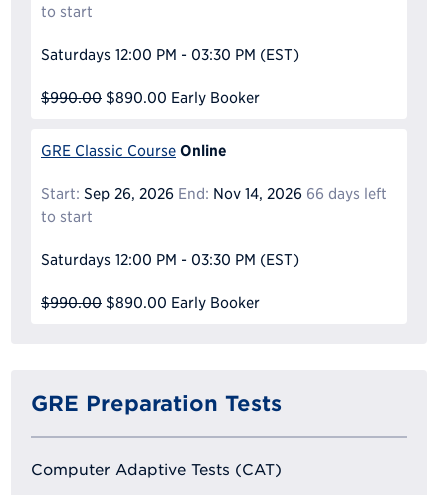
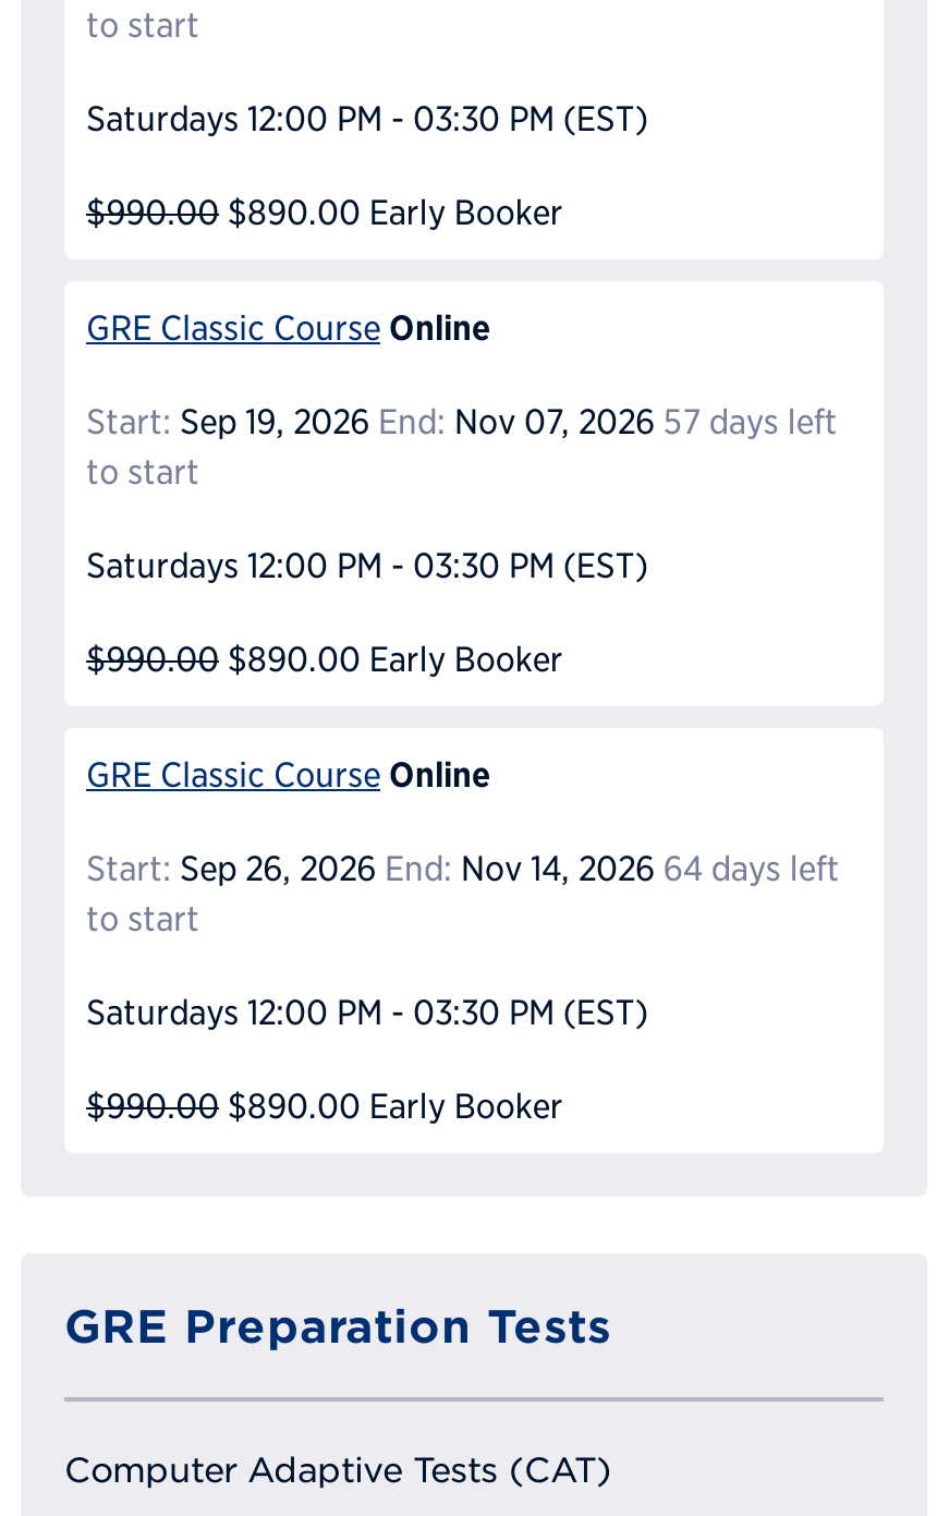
[41,185,387,202] Start: Sep 26, 2026 End: Nov 14, 2026 66 days left -> [86,403,839,887] Start: Sep 19, 2026 End: Nov 07, 2026 57 days left | to start | Saturdays 12:00 PM - 03:30 PM (EST) | $990.00 $890.00 Early Booker | GRE Classic Course Online | Start: Sep 26, 2026 End: Nov 14, 2026 64 days left

